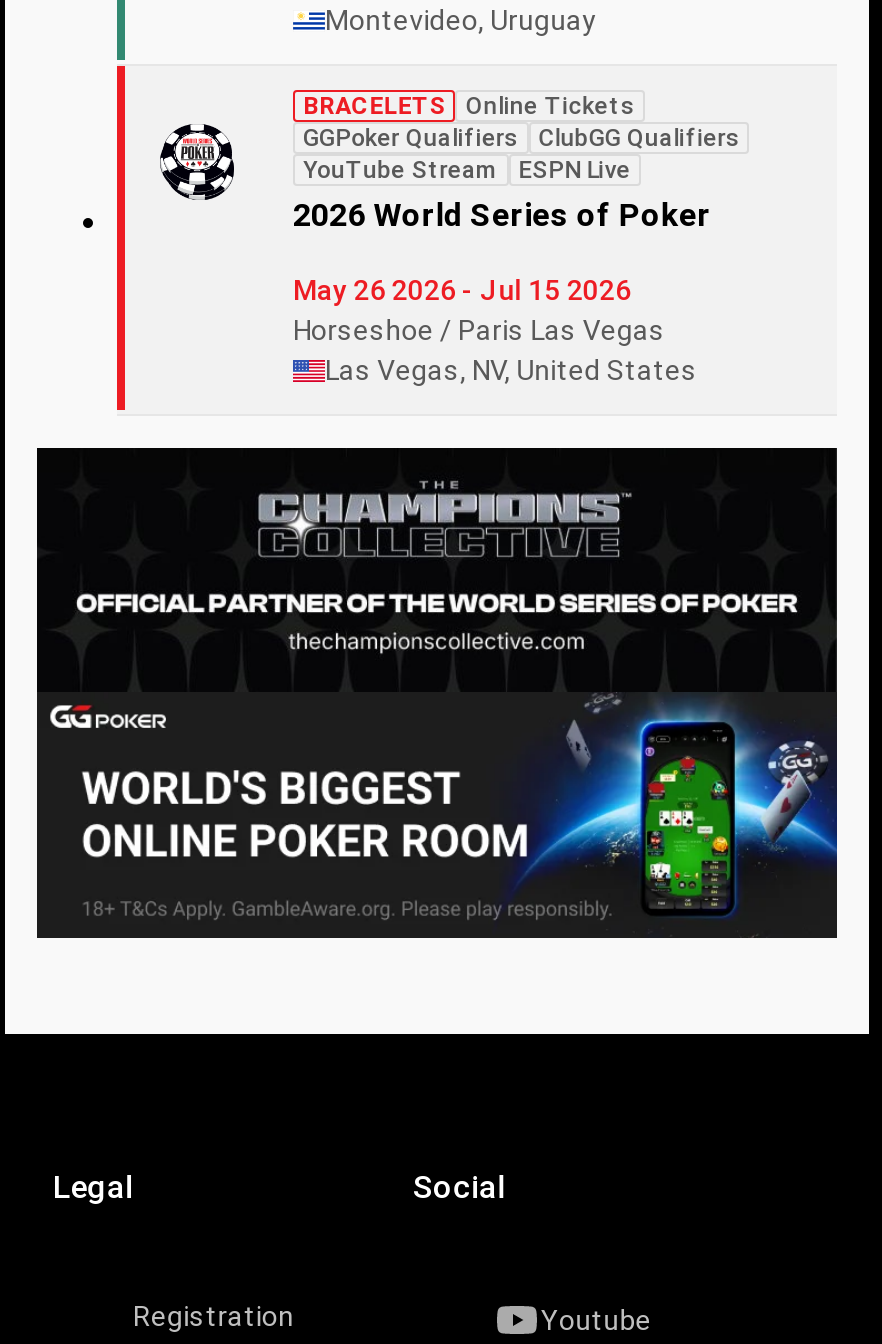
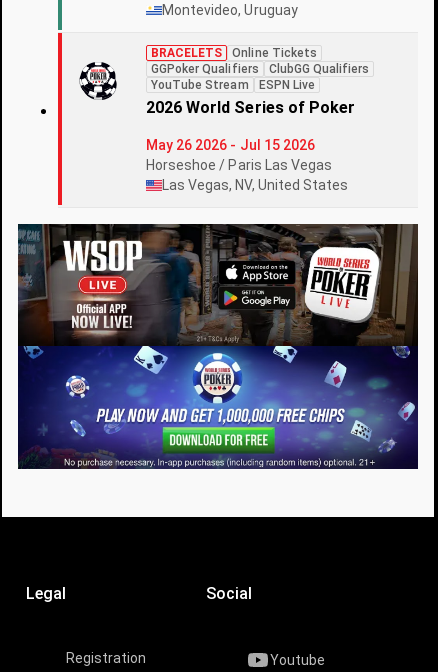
[35,448,837,938] [image] -> [17,224,418,469] [image]

